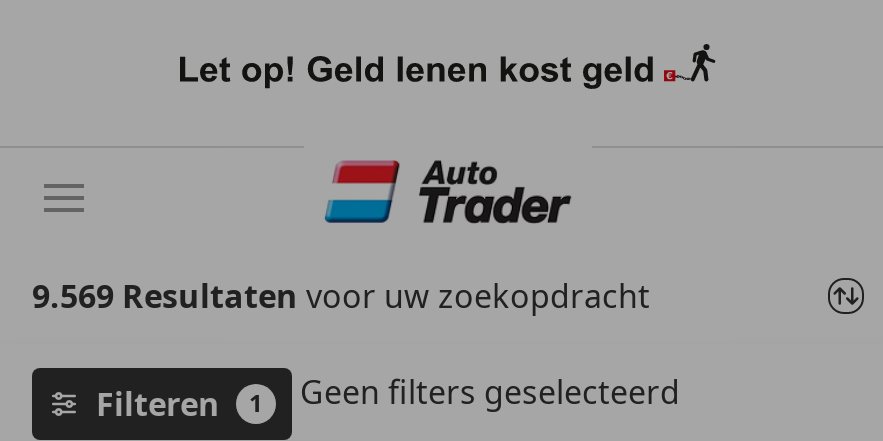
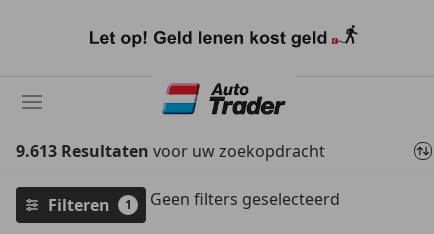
[32,274,650,318] 9.569 Resultaten voor uw zoekopdracht -> [16,140,325,162] 9.613 Resultaten voor uw zoekopdracht

